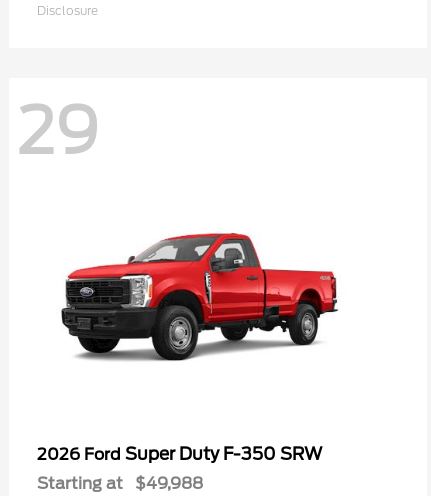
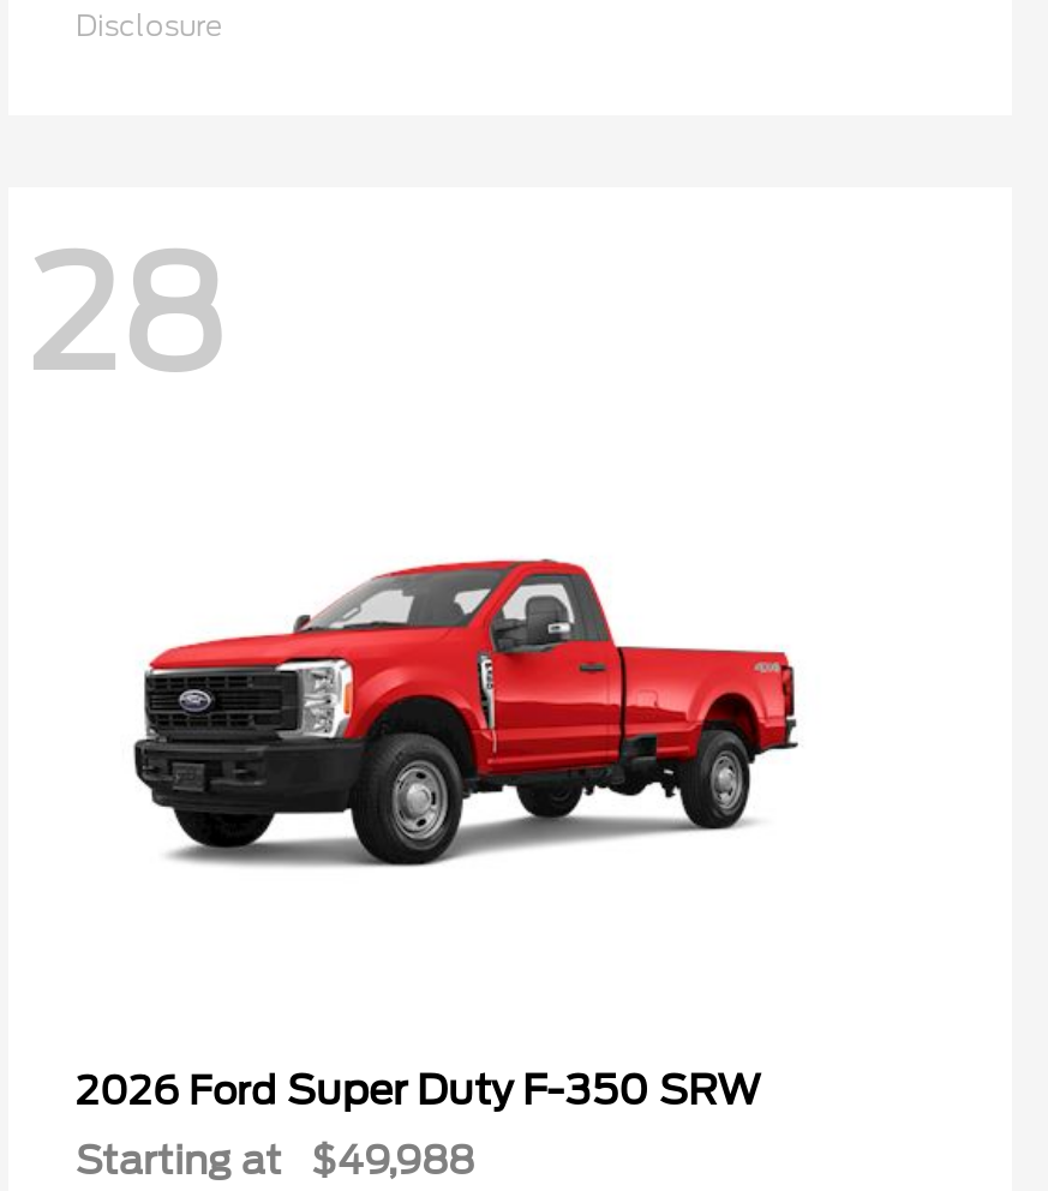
[17,93,99,169] 29 -> [28,222,224,405] 28

